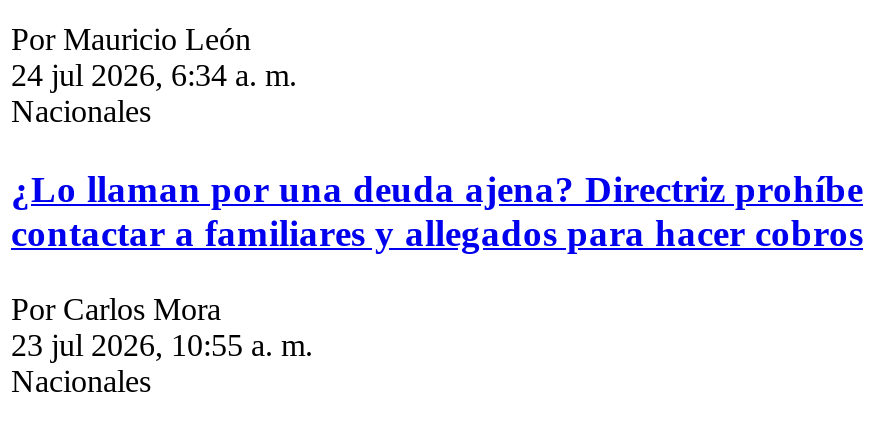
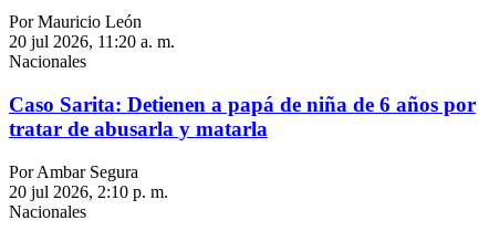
[11,58,297,92] 24 jul 2026, 6:34 a. m. -> [9,32,175,51] 20 jul 2026, 11:20 a. m.
[11,168,863,254] ¿Lo llaman por una deuda ajena? Directriz prohíbe | contactar a familiares y allegados para hacer cobros -> [9,93,476,140] Caso Sarita: Detienen a papá de niña de 6 años por | tratar de abusarla y matarla
[11,293,313,363] Por Carlos Mora | 23 jul 2026, 10:55 a. m. -> [9,162,168,201] Por Ambar Segura | 20 jul 2026, 2:10 p. m.

